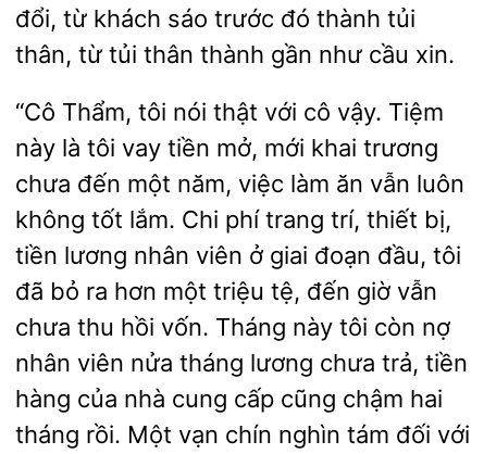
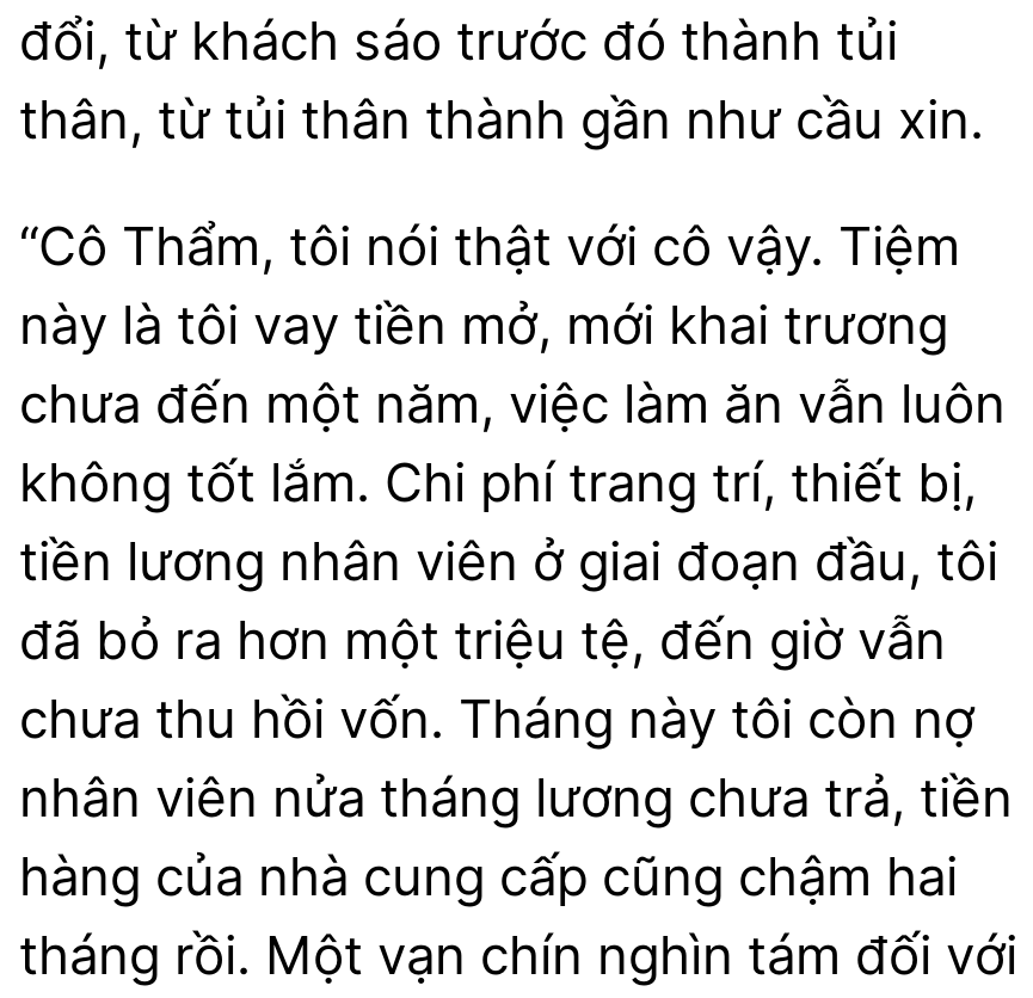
[15,40,455,68] thân, từ tủi thân thành gần như cầu xin. -> [19,88,984,150] thân, từ | thân thành gần như cầu xin.
[15,98,444,126] “Cô Thẩm, tôi nói thật với cô vậy. Tiệm -> [19,215,960,277] “Cô | tôi nói thật với cô vậy. Tiệm
[15,277,437,305] đã bỏ ra hơn một triệu tệ, đến giờ vẫn -> [19,609,946,671] đã bỏ ra hơn một triệu tệ, | giờ vẫn

